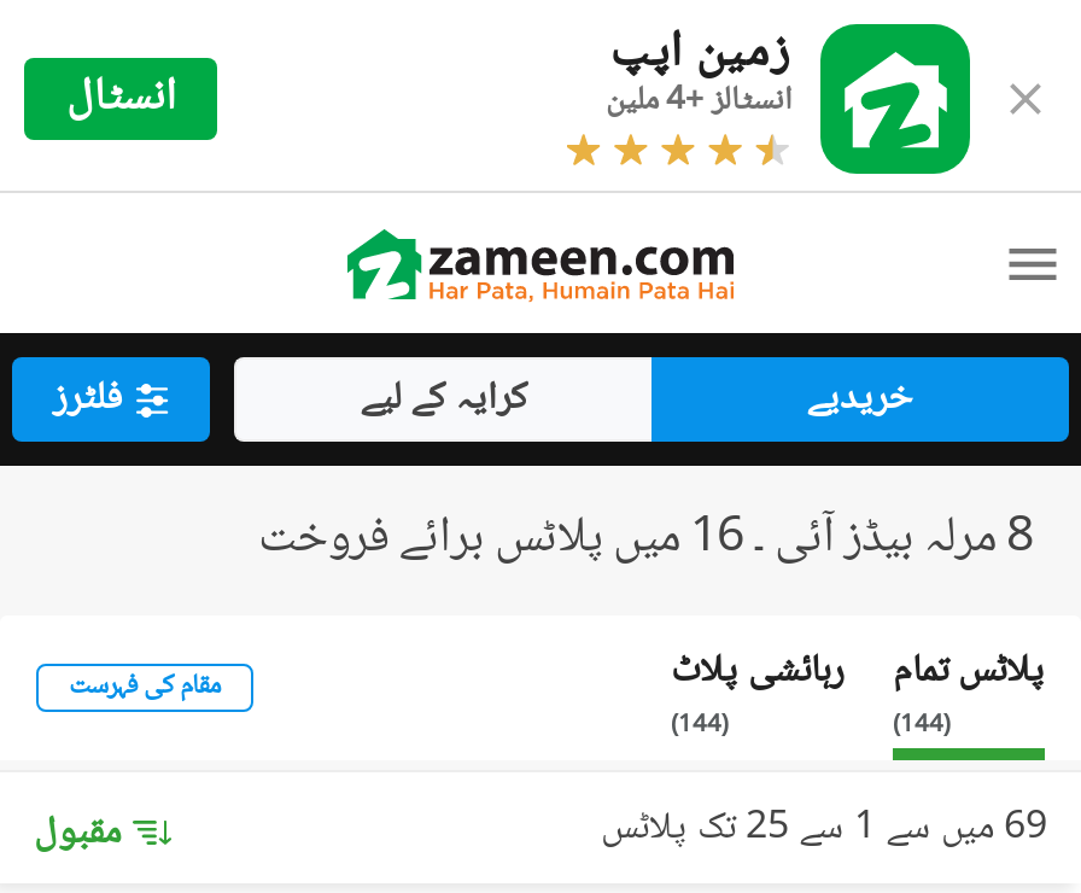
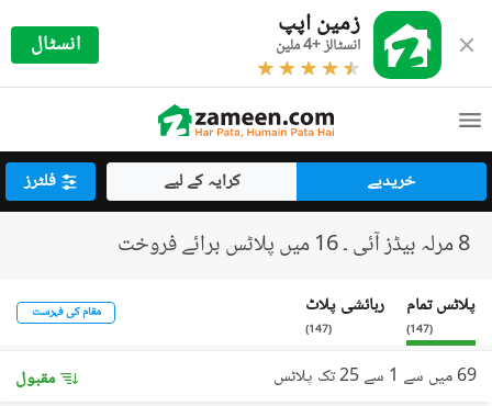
[678,705,721,746] 144 -> [309,320,328,339] 147
[900,705,943,746] 144 -> [410,320,429,339] 147

